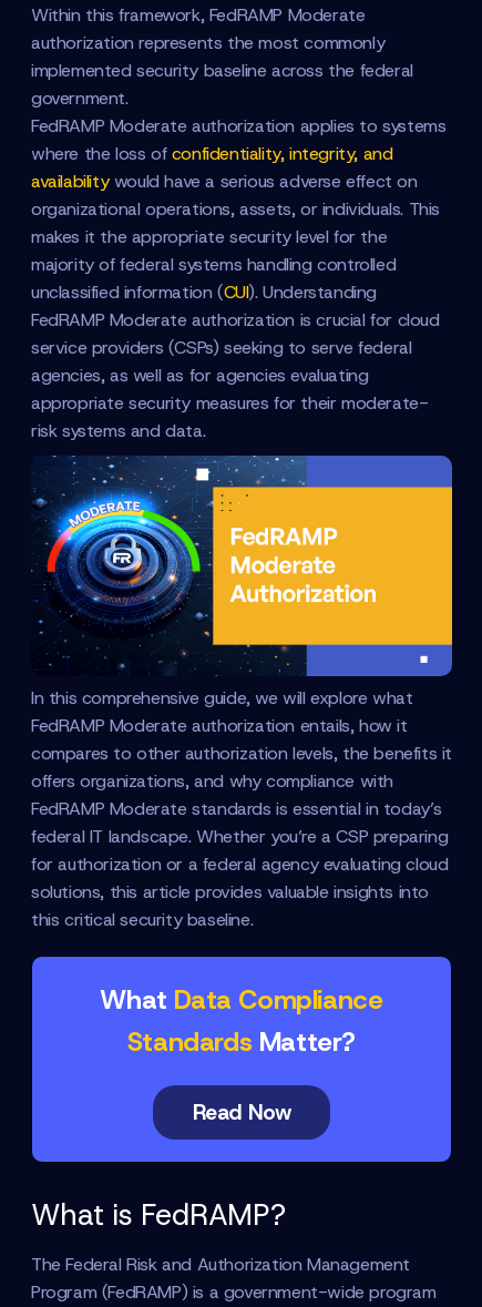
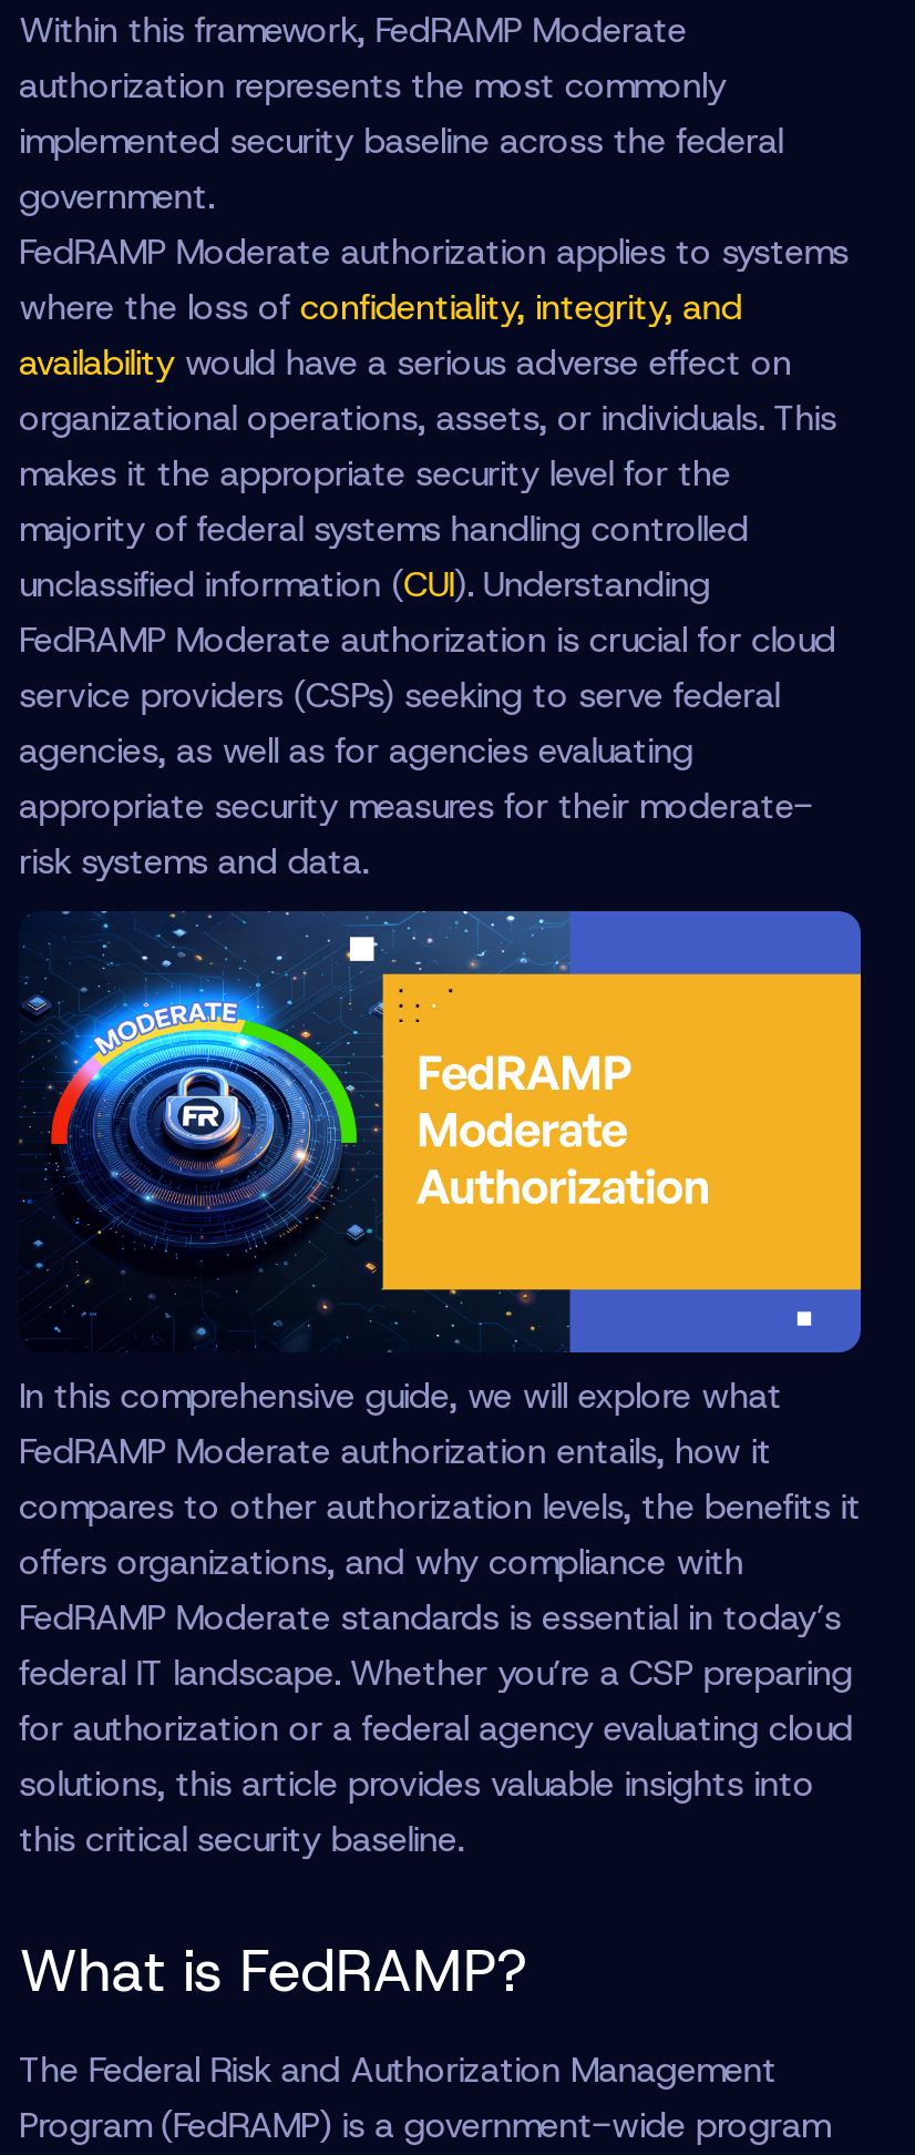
[31,956,452,1163] [image] | What Data Compliance | Standards Matter? | Read Now -> none

